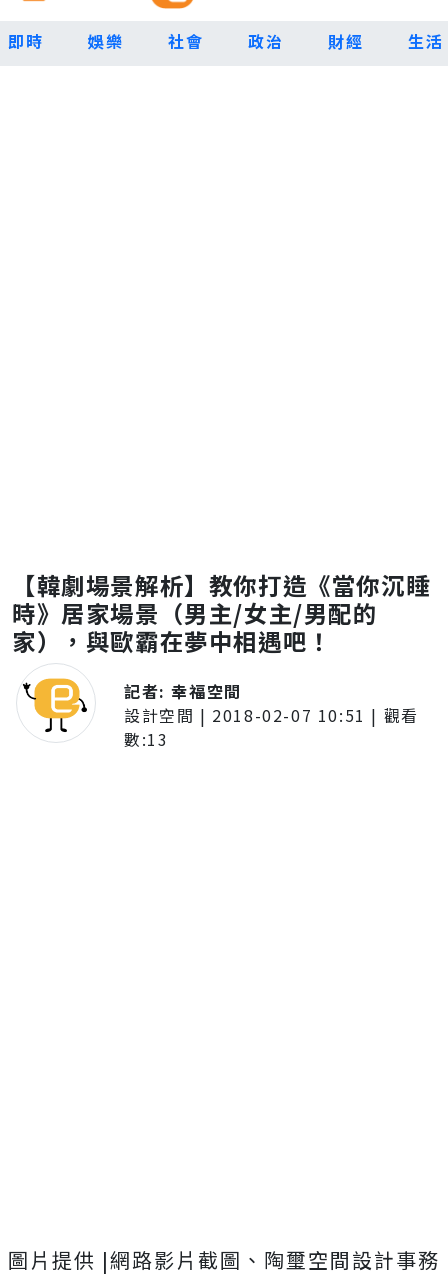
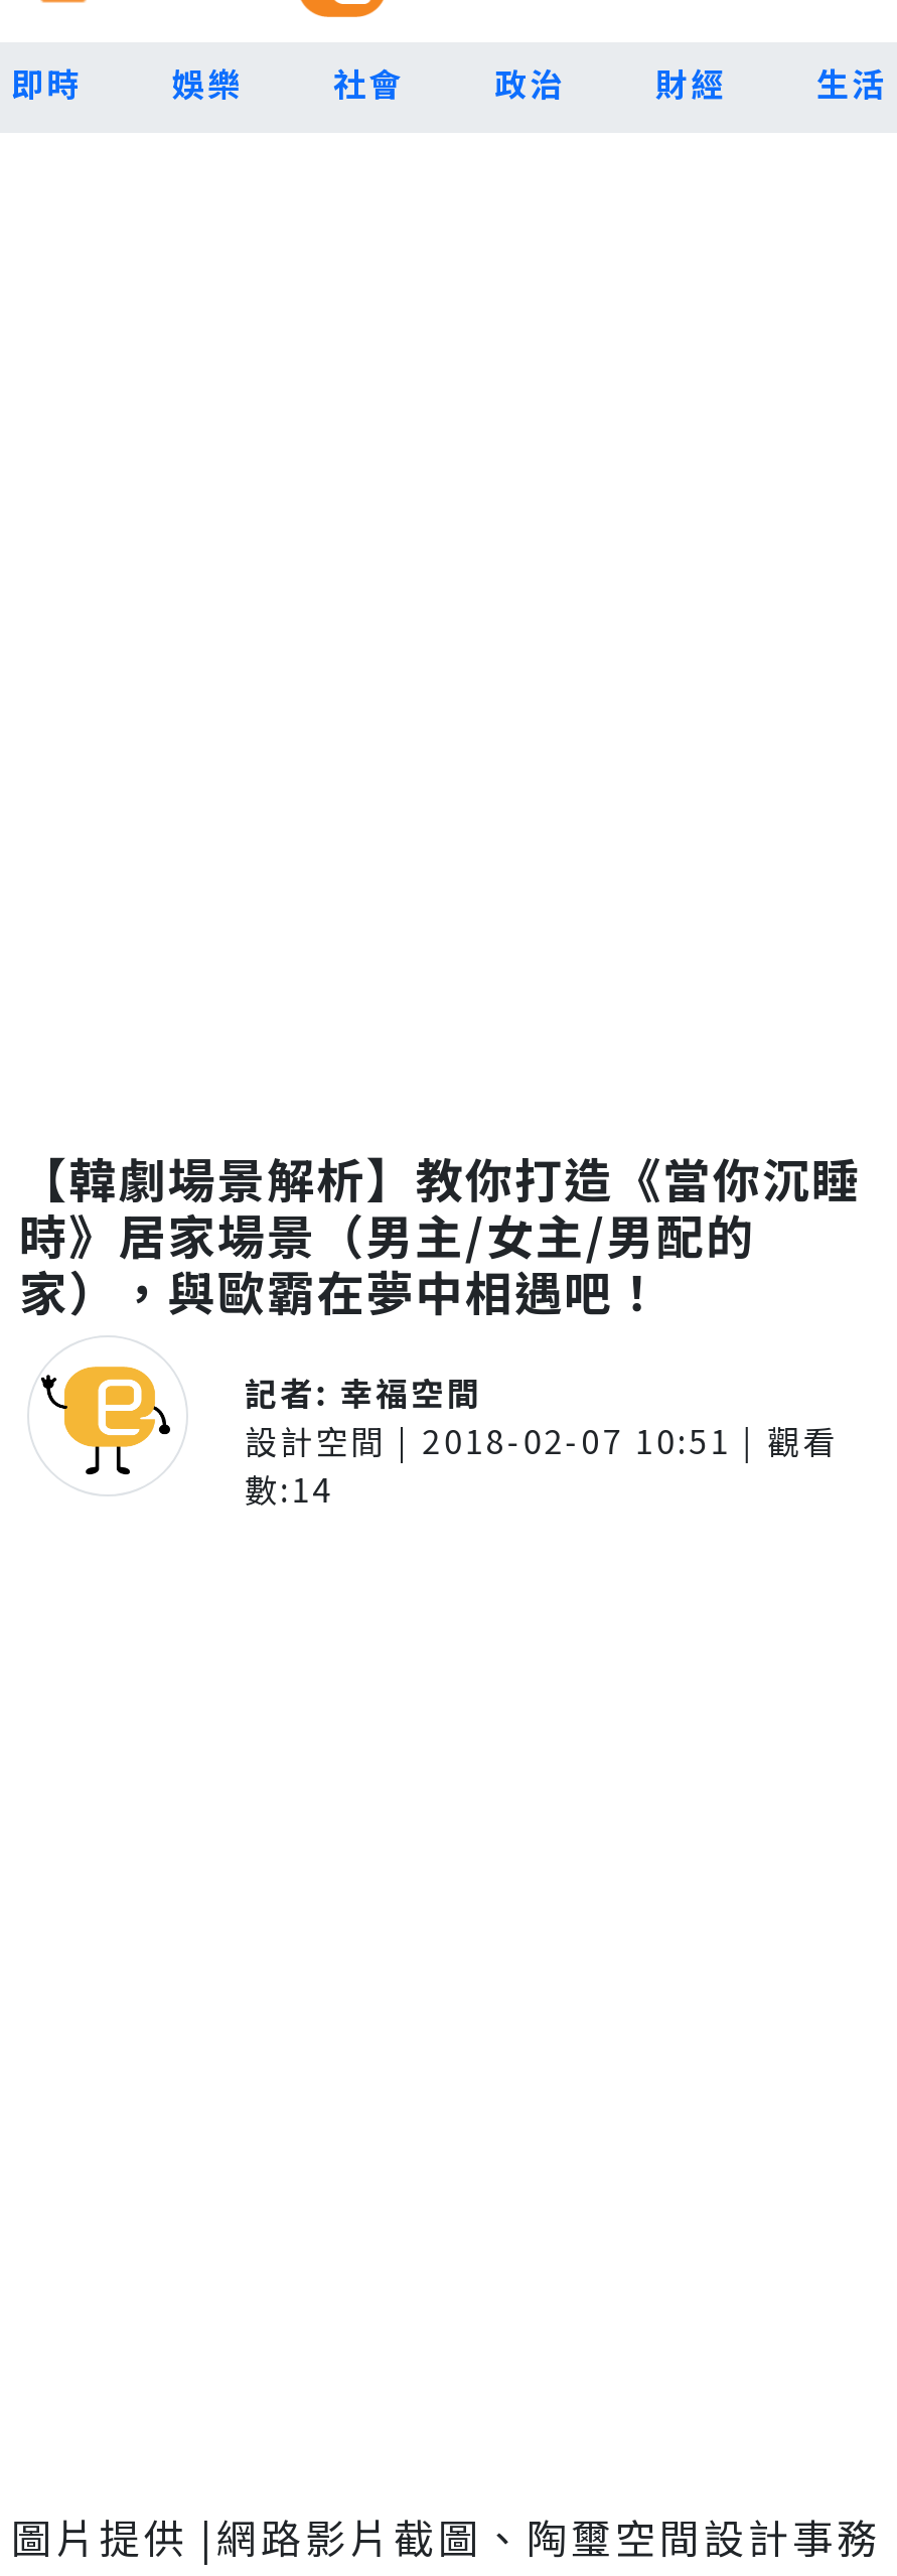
[124,727,168,751] 數:13 -> [245,1464,334,1513] 數:14

